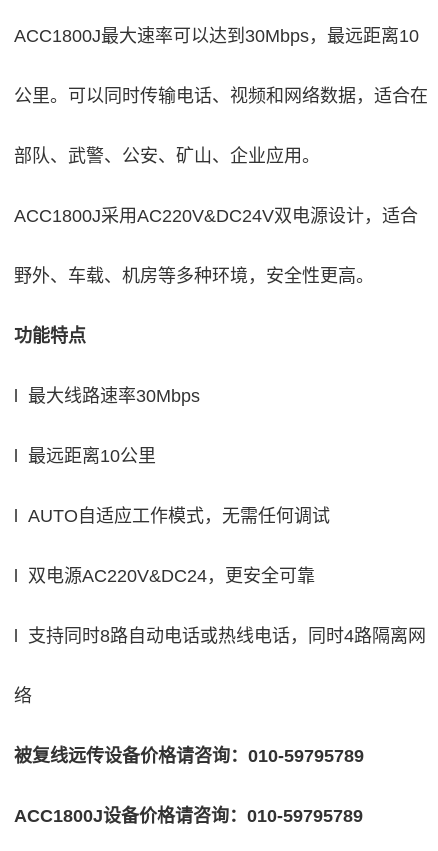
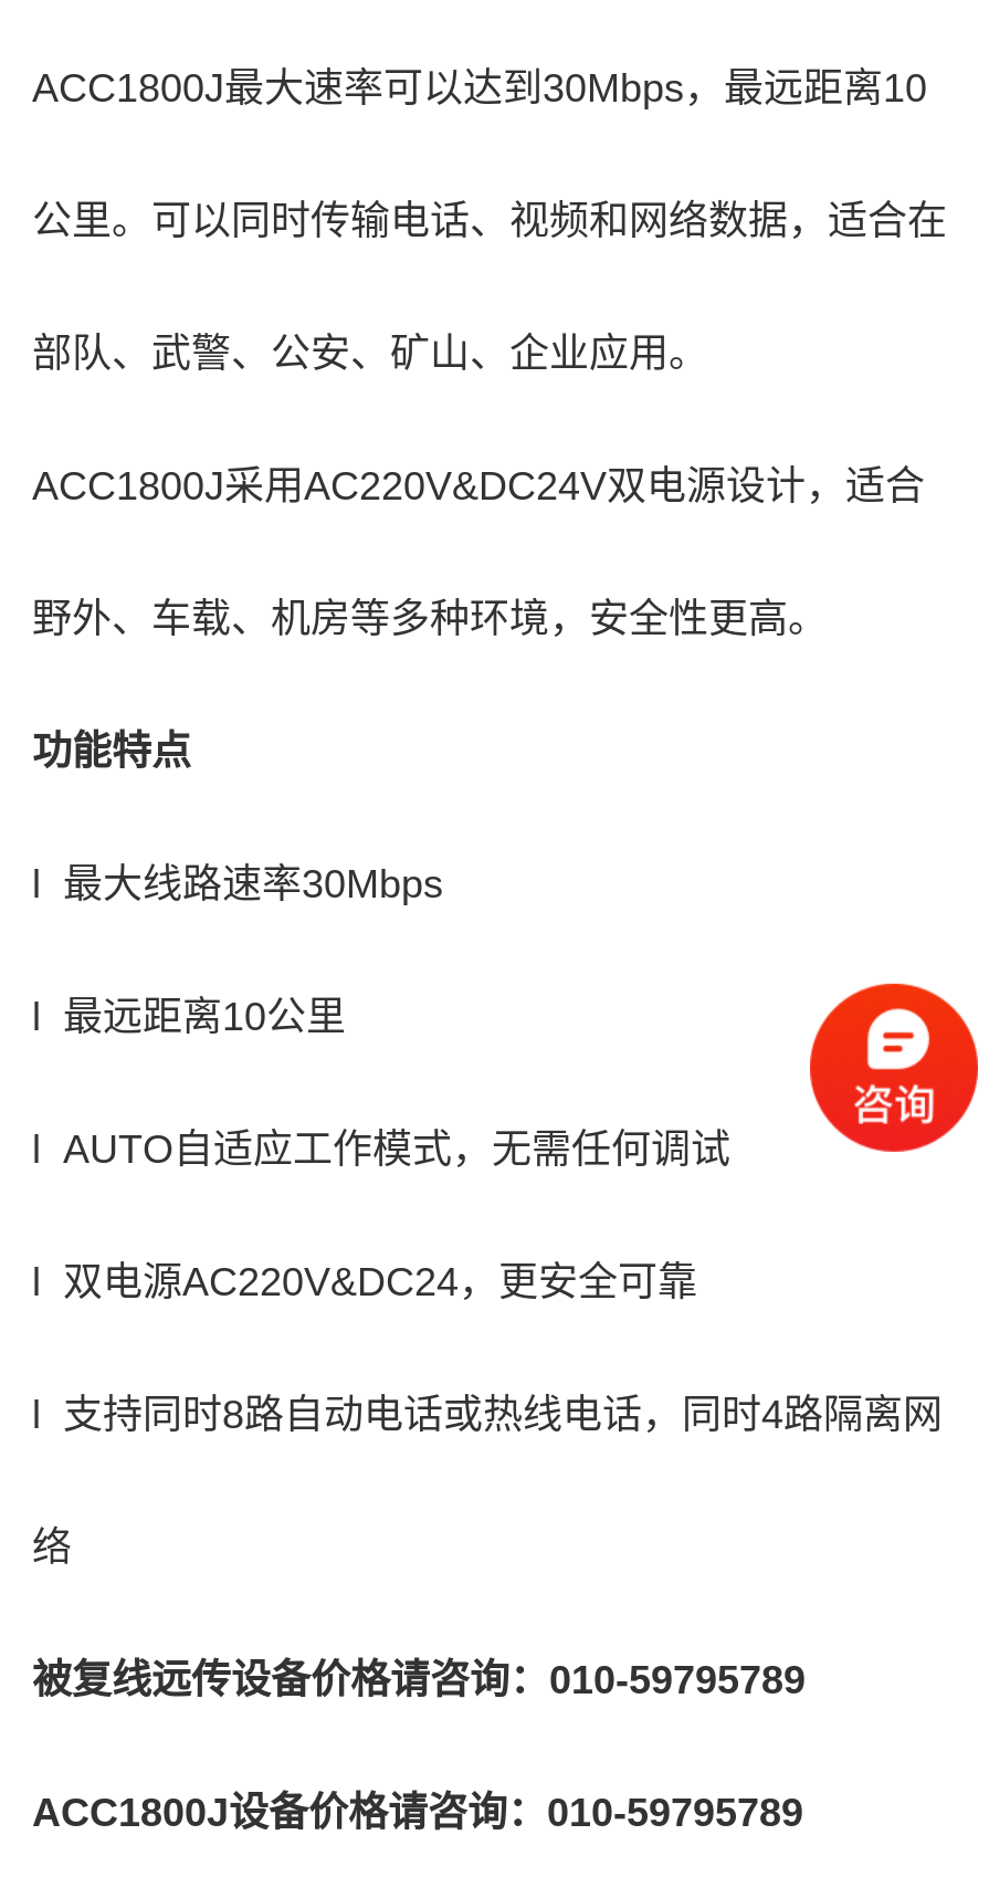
none -> [808,982,980,1154] [image]

